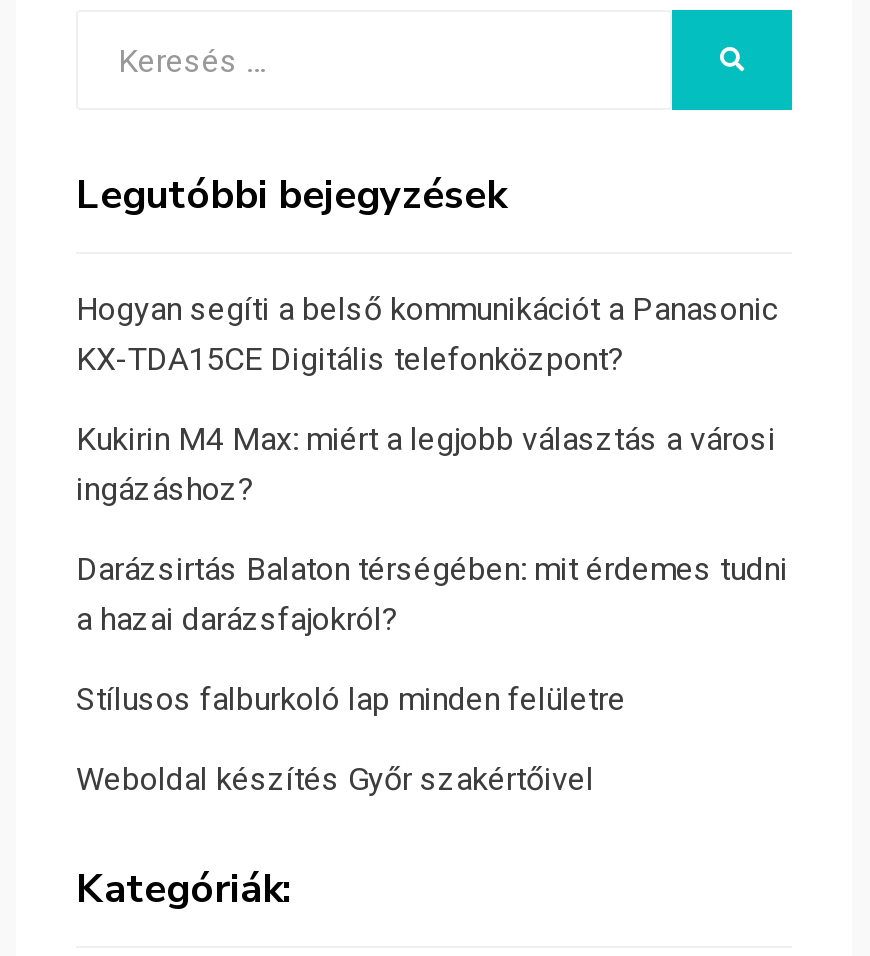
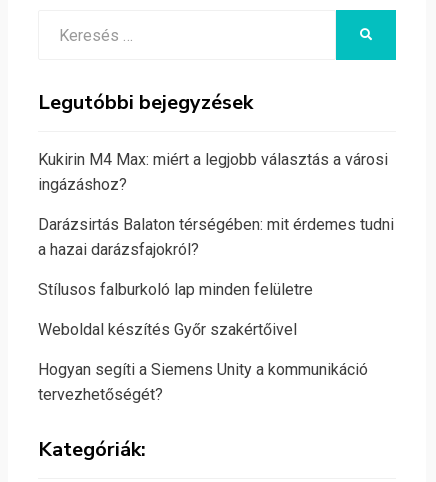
[76,291,778,379] Hogyan segíti a belső kommunikációt a Panasonic | KX-TDA15CE Digitális telefonközpont? -> none
moved [76,421,788,799] -> [38,150,394,339]: Kukirin M4 Max: miért a legjobb választás a városi | ingázáshoz? | Darázsirtás Balaton térségében: mit érdemes tudni | a hazai darázsfajokról? | Stílusos falburkoló lap minden felületre | Weboldal készítés Győr szakértőivel
none -> [38,360,368,404] Hogyan segíti a Siemens Unity a kommunikáció | tervezhetőségét?

